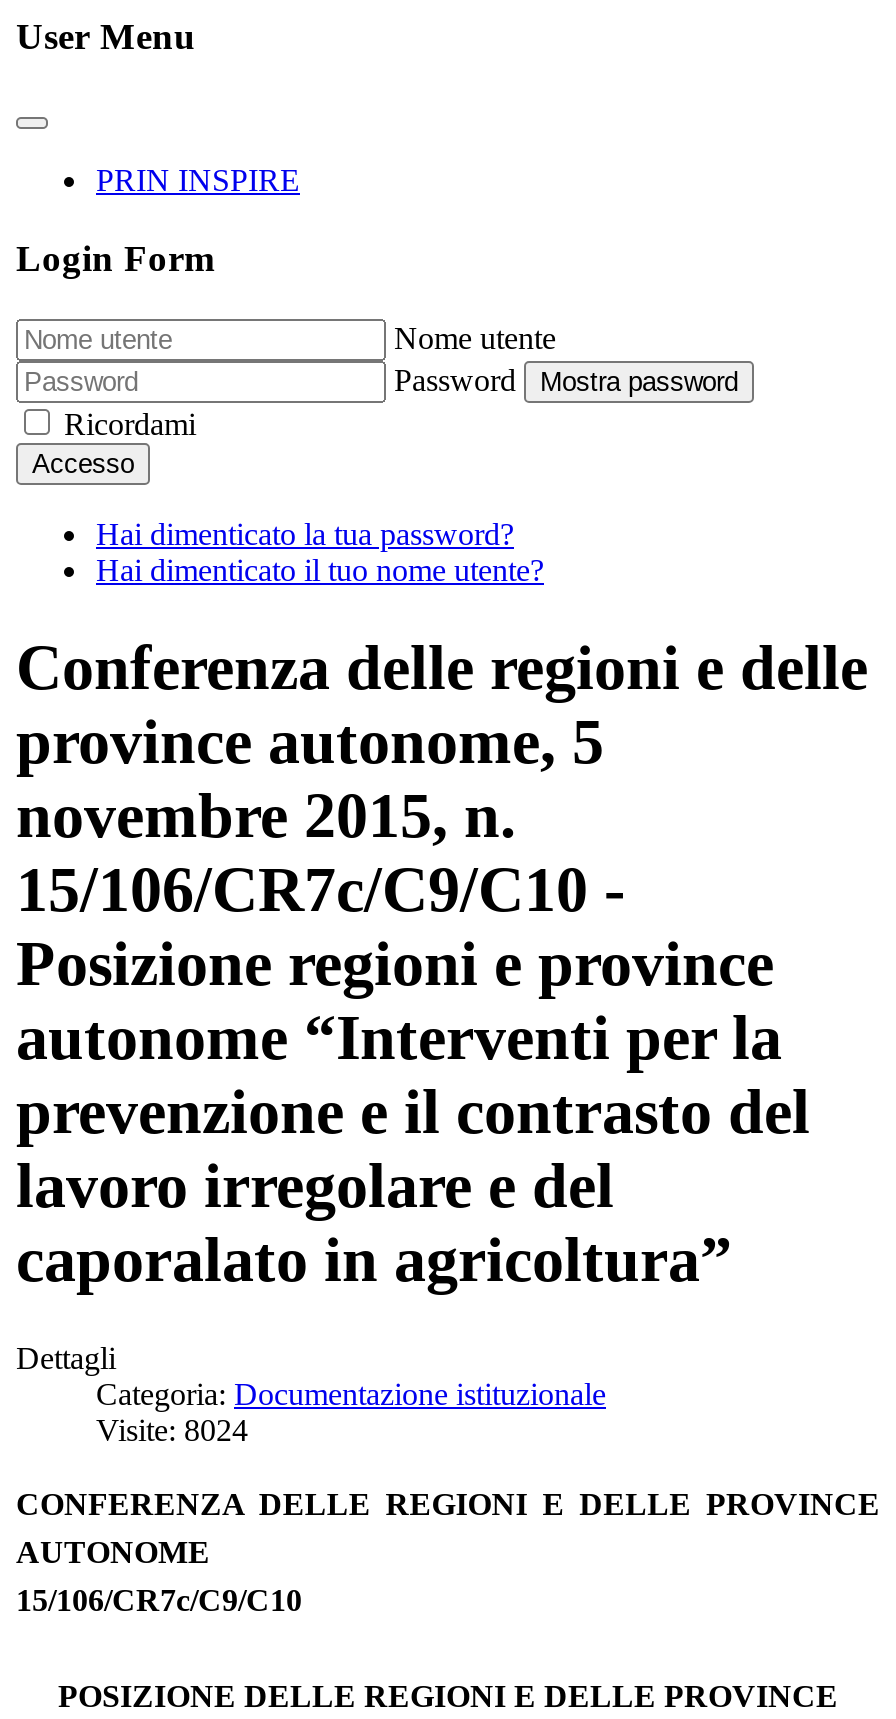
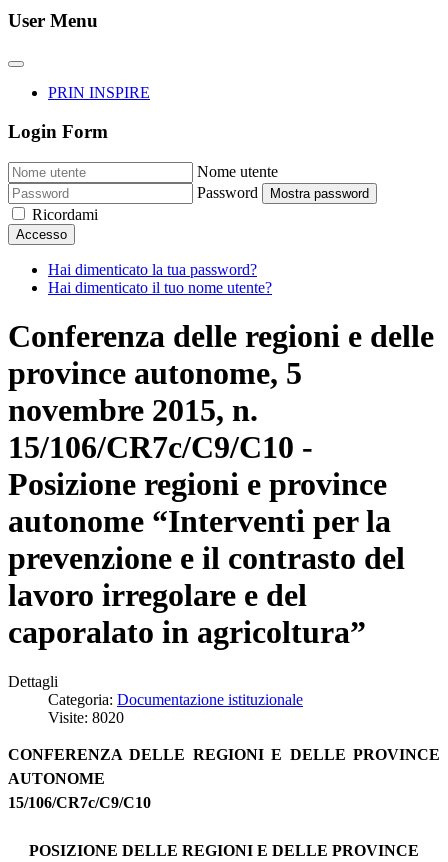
[96,1412,248,1446] Visite: 8024 -> [48,709,124,726] Visite: 8020

